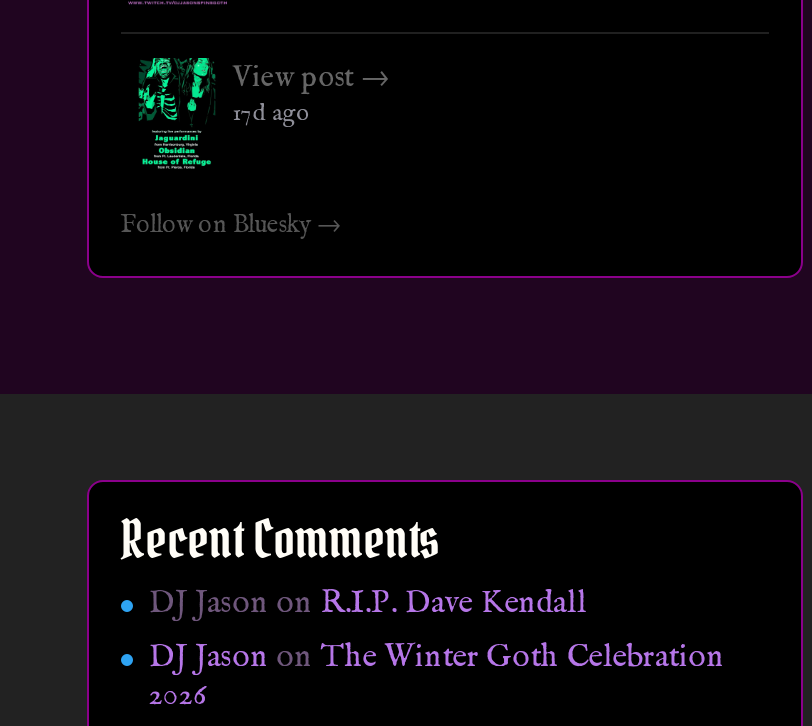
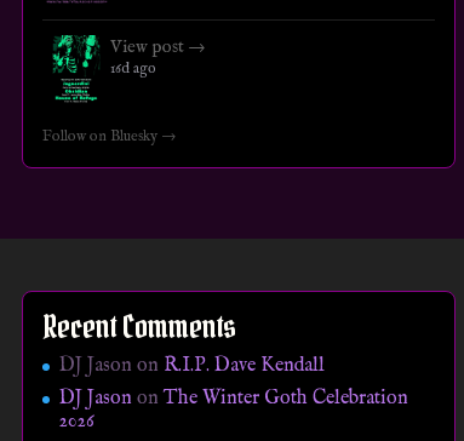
[233,99,309,129] 17d ago -> [110,60,155,78] 16d ago

